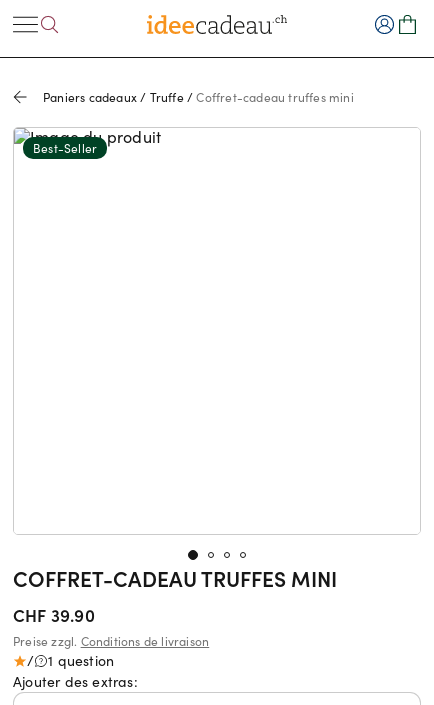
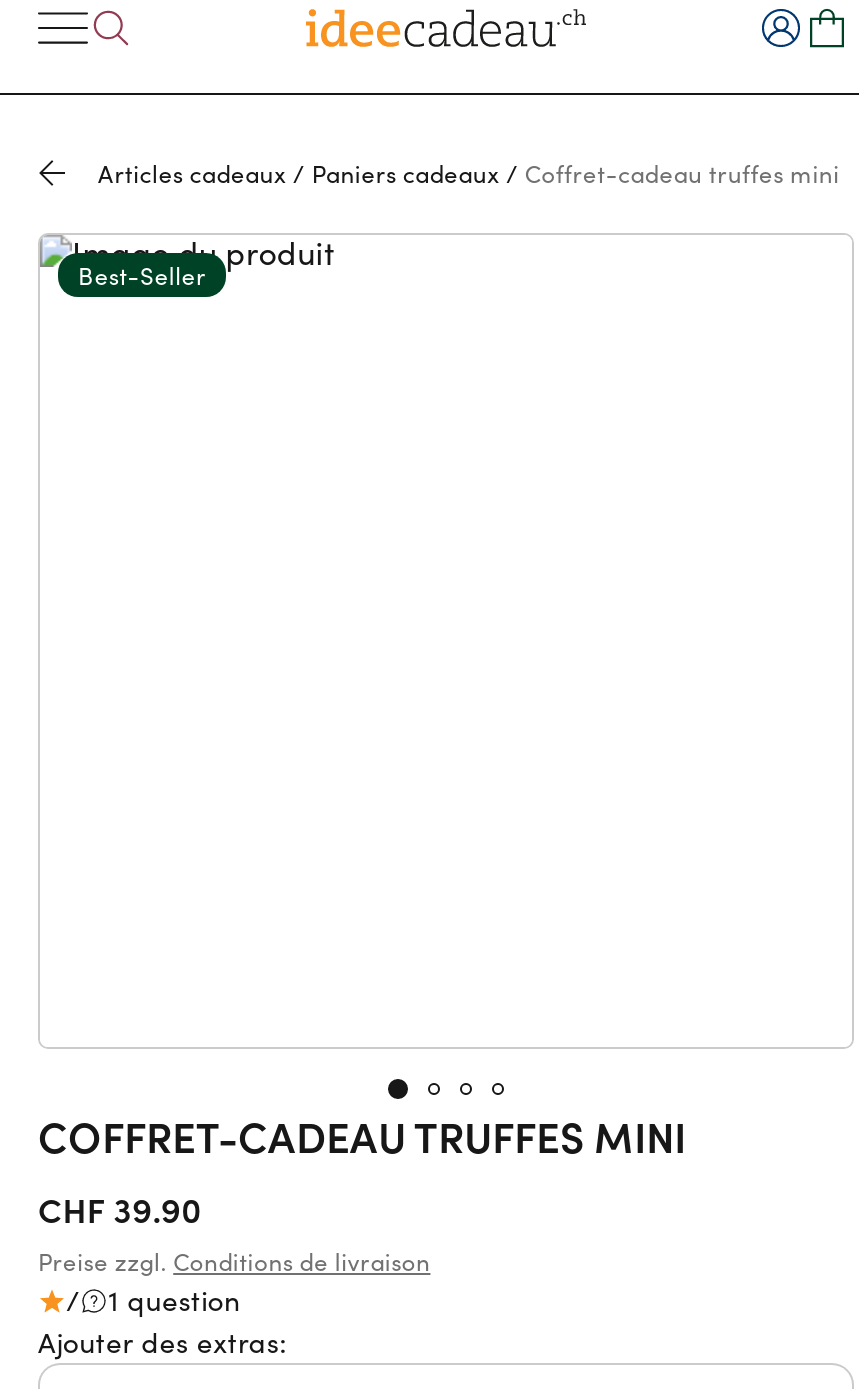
[43,89,354,105] Paniers cadeaux / Truffe / Coffret-cadeau truffes mini -> [98,157,840,189] Articles cadeaux / Paniers cadeaux / Coffret-cadeau truffes mini

